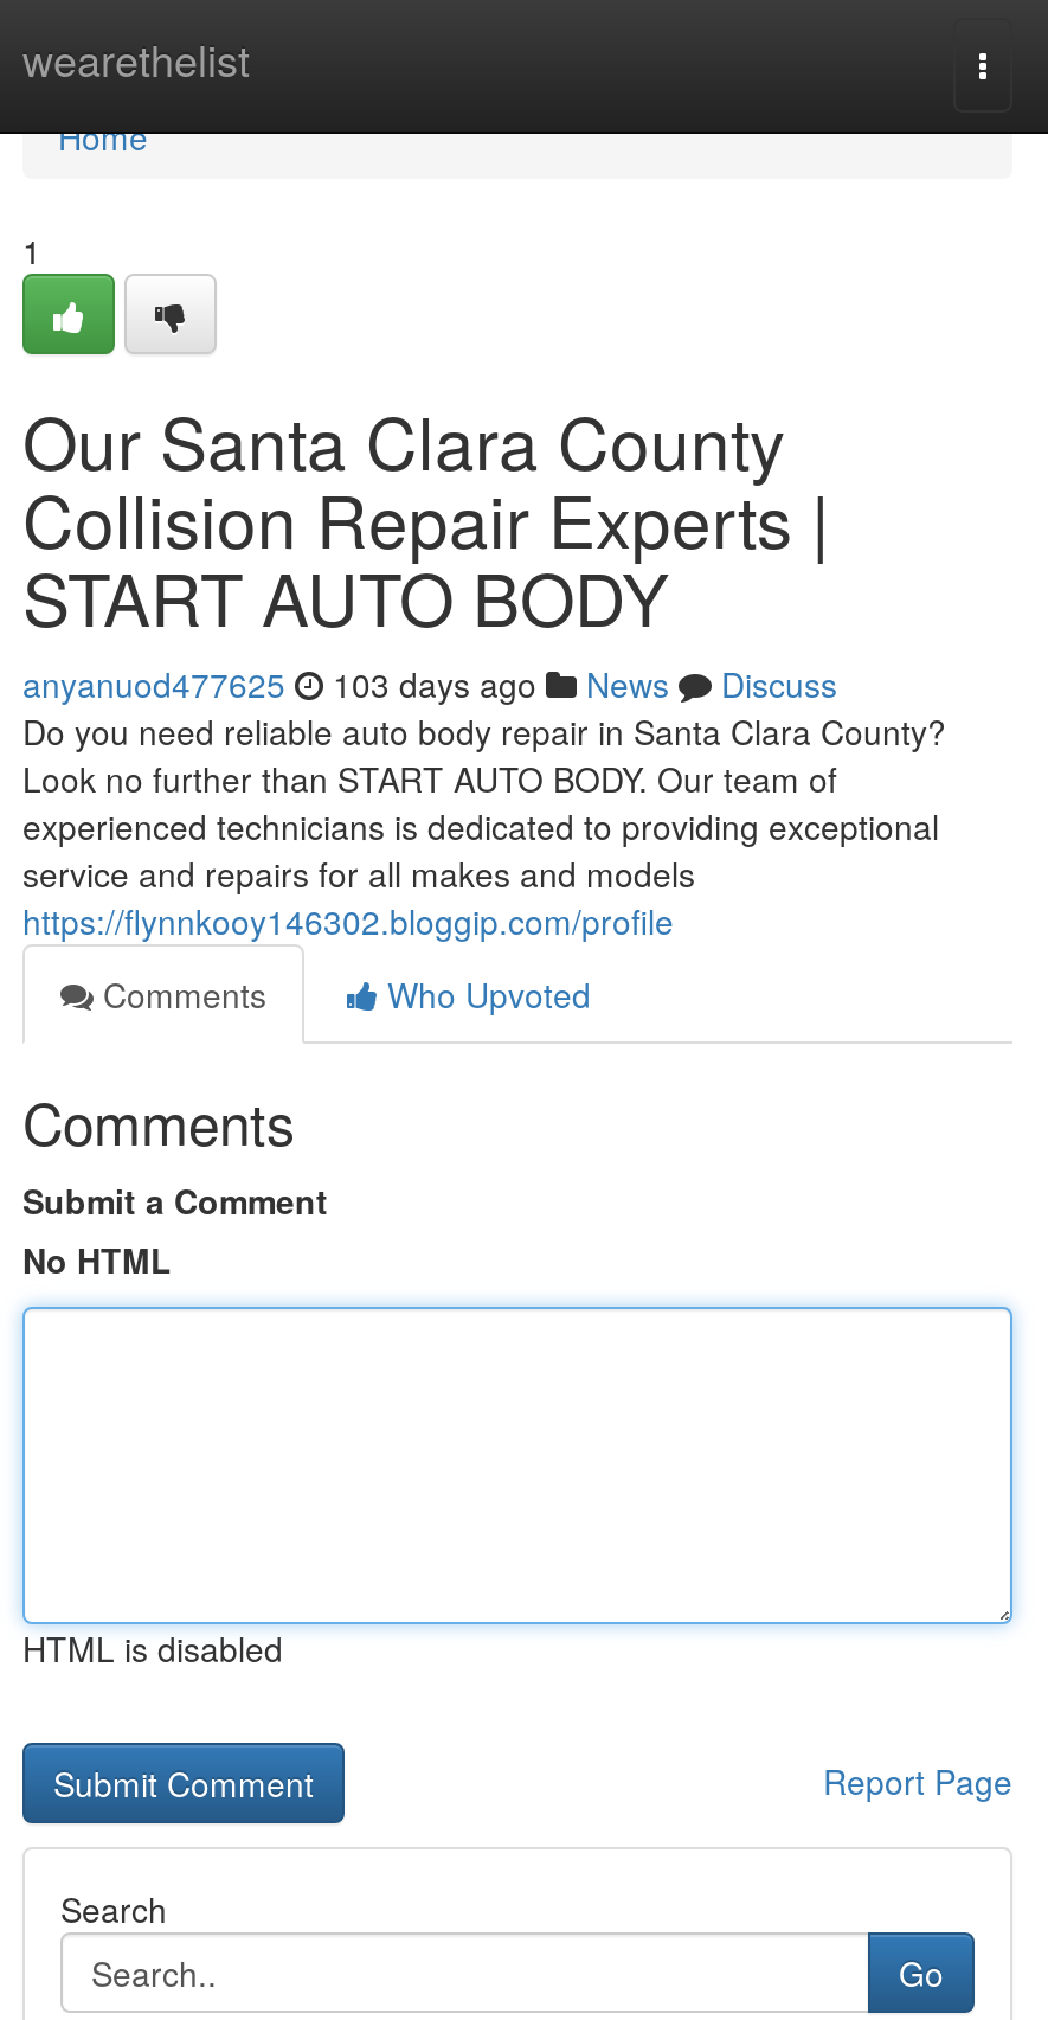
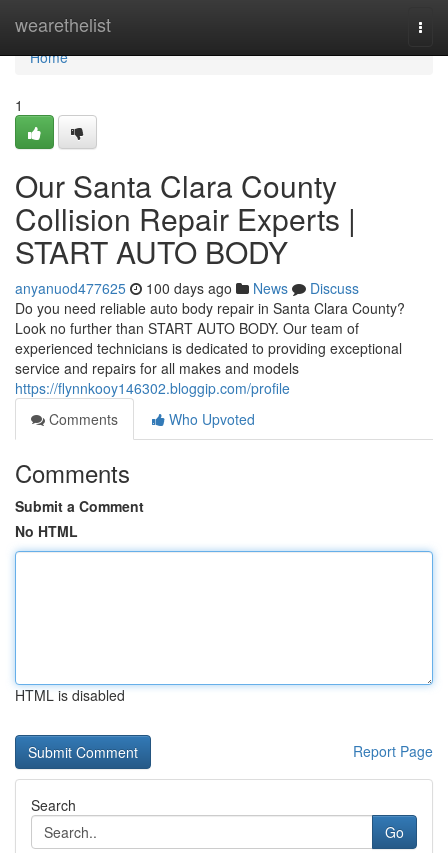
[22,660,837,707] anyanuod477625 103 days ago News Discuss -> [15,278,359,298] anyanuod477625 100 days ago News Discuss

